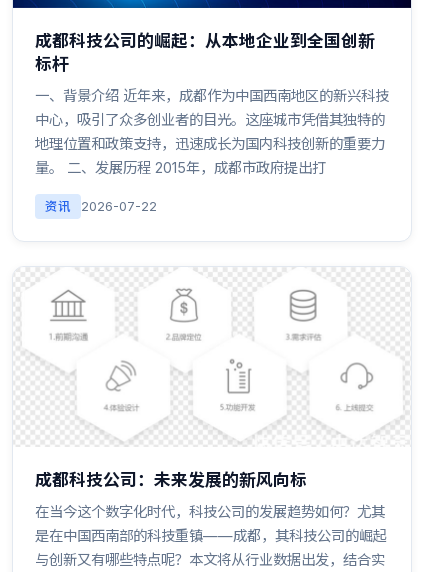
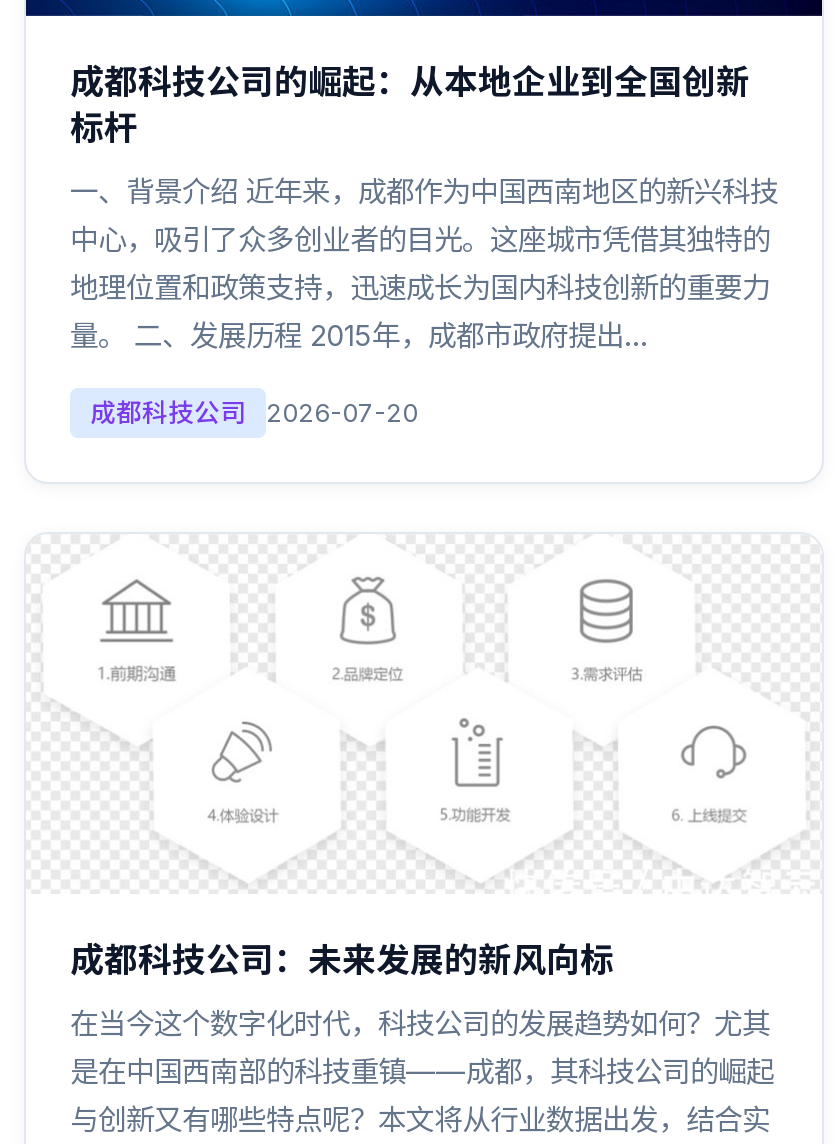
[35,159,326,176] 量。 二、发展历程 2015年，成都市政府提出打 -> [70,318,648,352] 量。 二、发展历程 2015年，成都市政府提出…
[45,199,157,214] 资讯 | 2026-07-22 -> [90,398,418,428] 成都科技公司 | 2026-07-20

